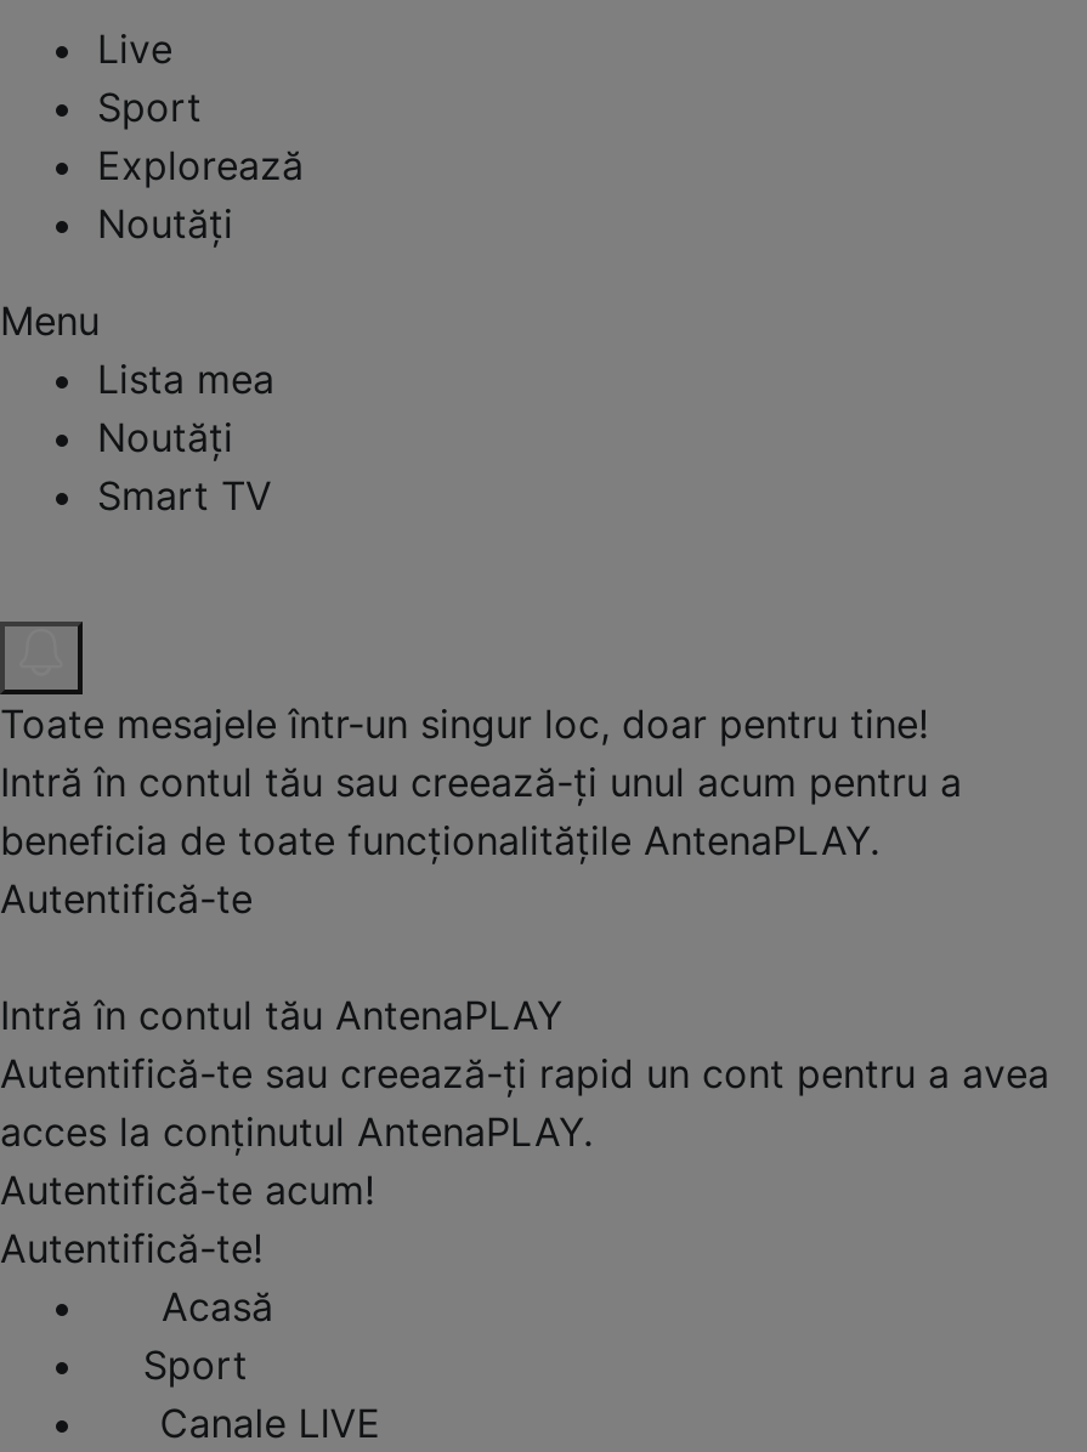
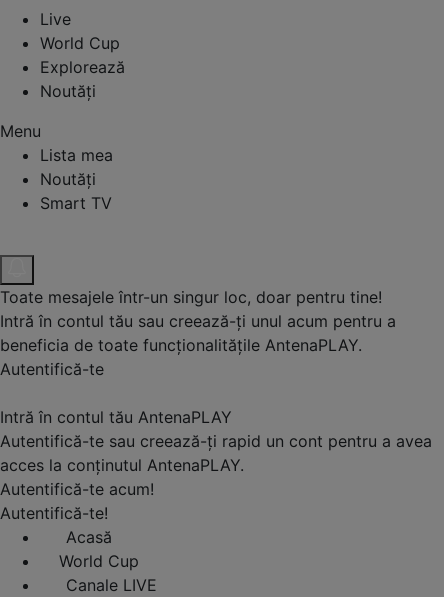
[97,82,202,130] Sport -> [40,33,120,53] World Cup
[143,1339,247,1388] Sport -> [59,551,139,571] World Cup

